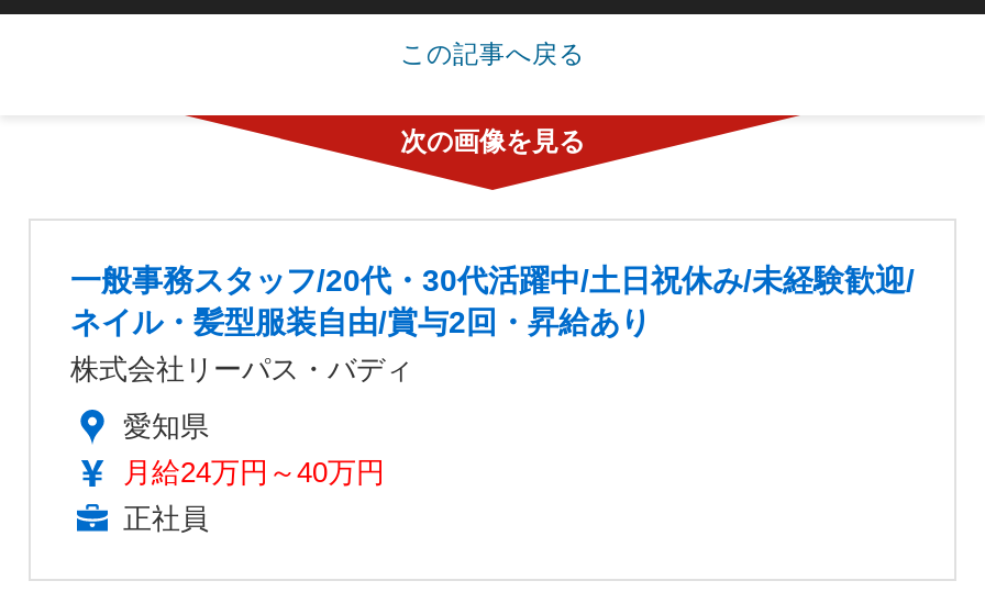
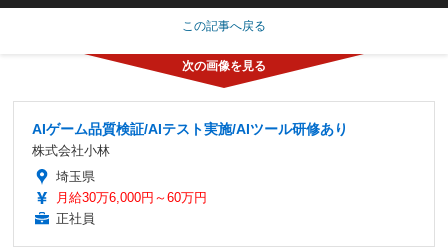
[70,262,915,385] 一般事務スタッフ/20代・30代活躍中/土日祝休み/未経験歓迎/ | ネイル・髪型服装自由/賞与2回・昇給あり | 株式会社リーパス・バディ -> [32,121,348,158] AIゲーム品質検証/AIテスト実施/AIツール研修あり | 株式会社小林
[123,409,385,488] 愛知県 | 月給24万円～40万円 -> [56,169,207,205] 埼玉県 | 月給30万6,000円～60万円

